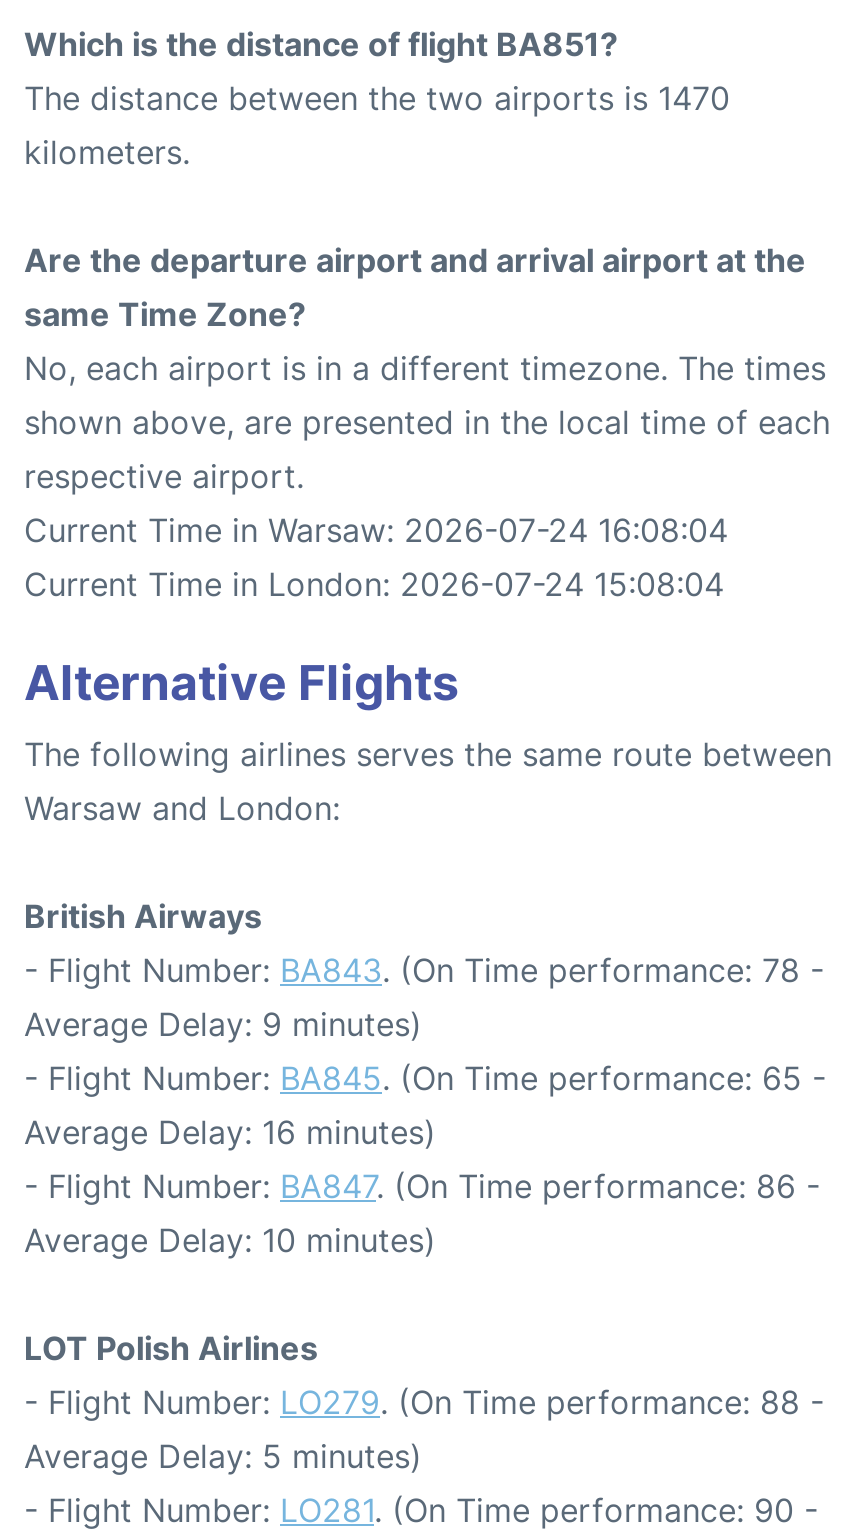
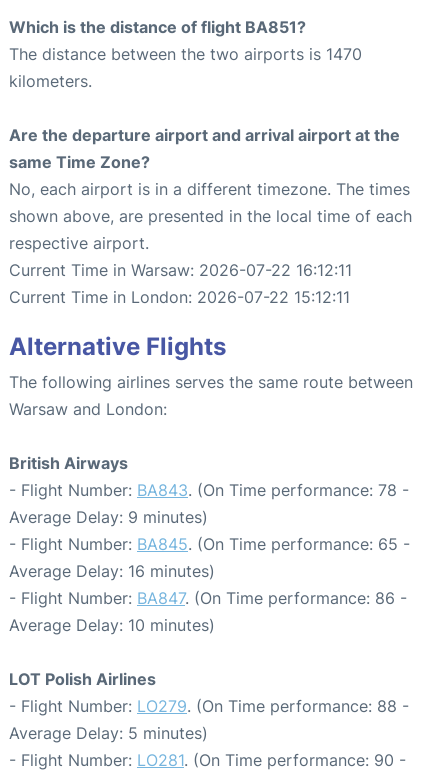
[24,510,728,550] Current Time in Warsaw: 2026-07-24 16:08:04 -> [9,260,352,280] Current Time in Warsaw: 2026-07-22 16:12:11
[24,564,724,604] Current Time in London: 2026-07-24 15:08:04 -> [9,287,350,307] Current Time in London: 2026-07-22 15:12:11

